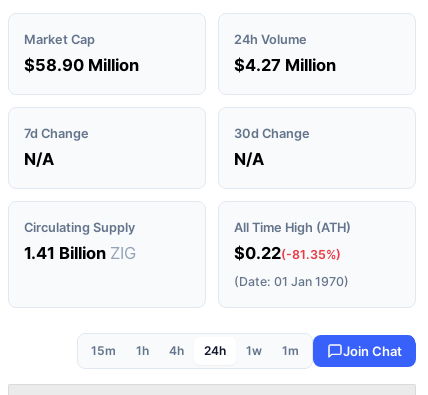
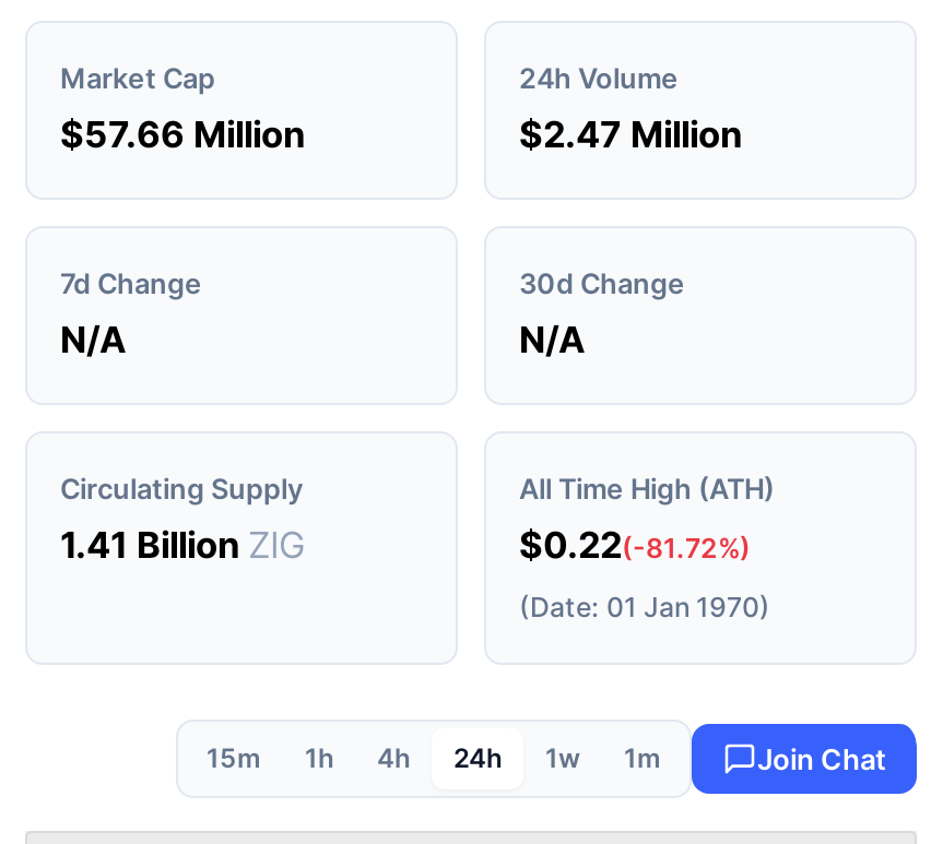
[24,55,139,75] $58.90 Million -> [60,112,305,156] $57.66 Million
[234,55,336,75] $4.27 Million -> [519,112,742,156] $2.47 Million
[234,243,341,263] $0.22(-81.35%) -> [519,523,751,567] $0.22(-81.72%)

